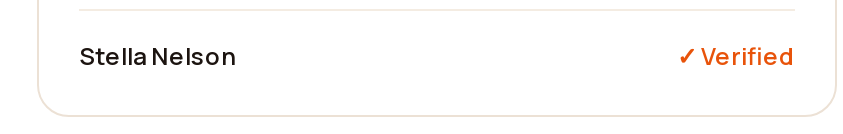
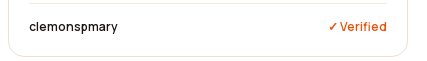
[79,39,237,73] Stella Nelson -> [29,18,118,35] clemonspmary

